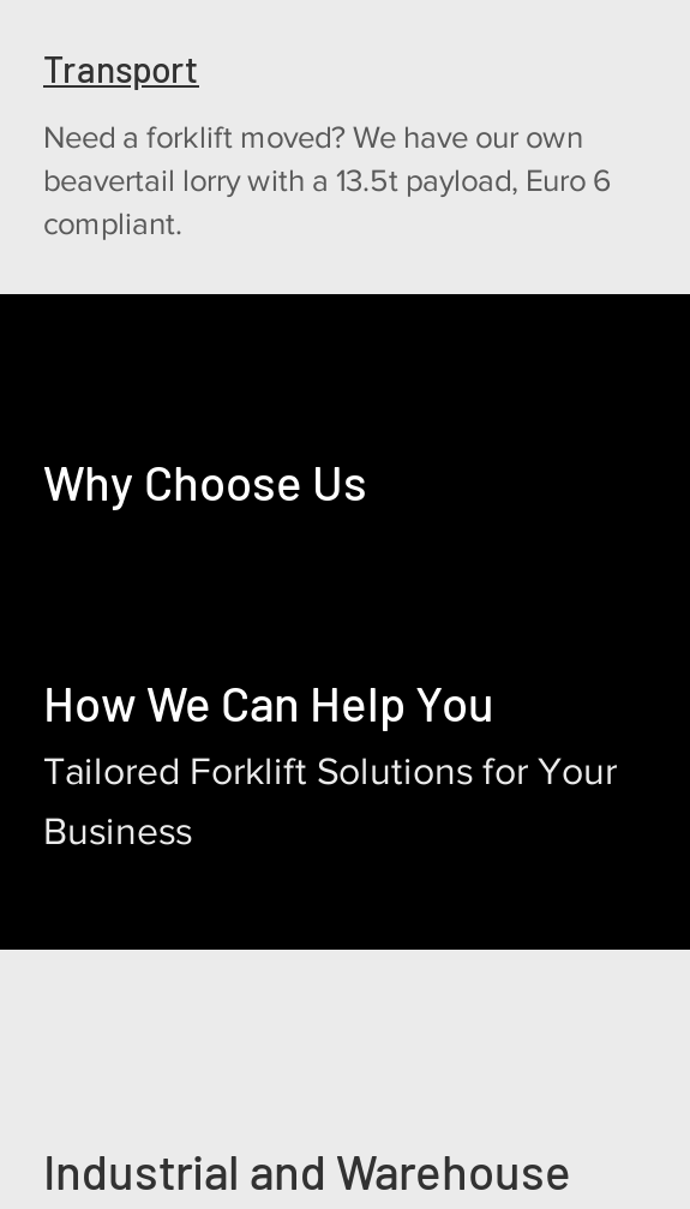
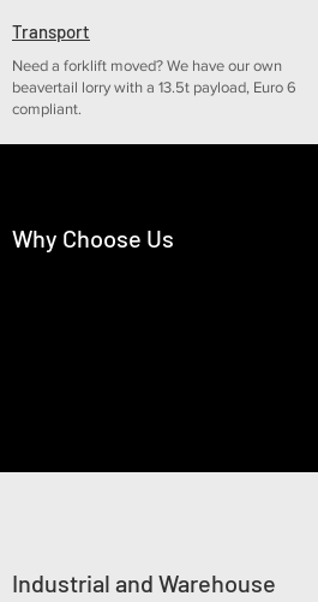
[43,674,617,851] How We Can Help You | Tailored Forklift Solutions for Your | Business -> none

